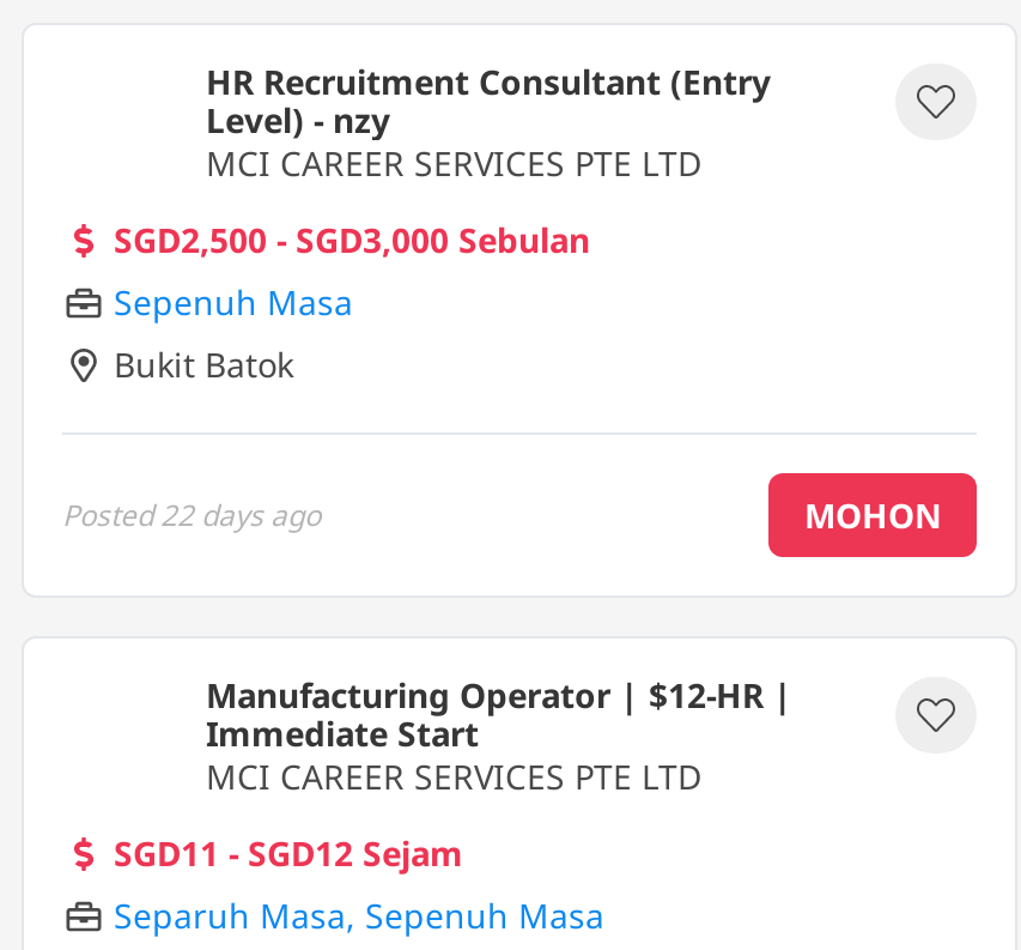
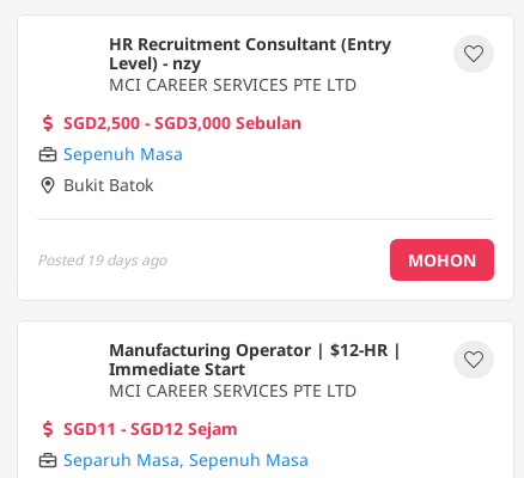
[62,494,321,534] Posted22 days ago -> [37,249,166,269] Posted19 days ago

